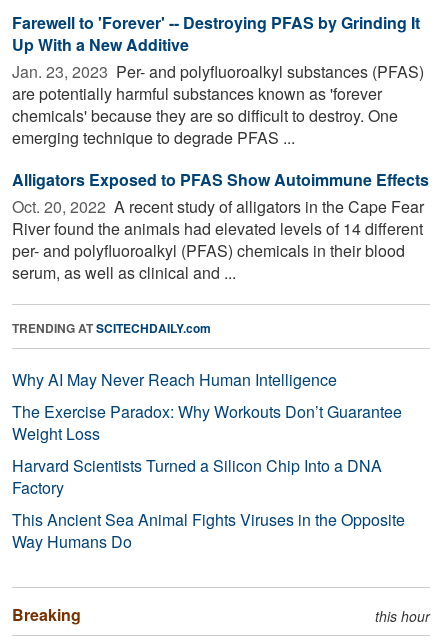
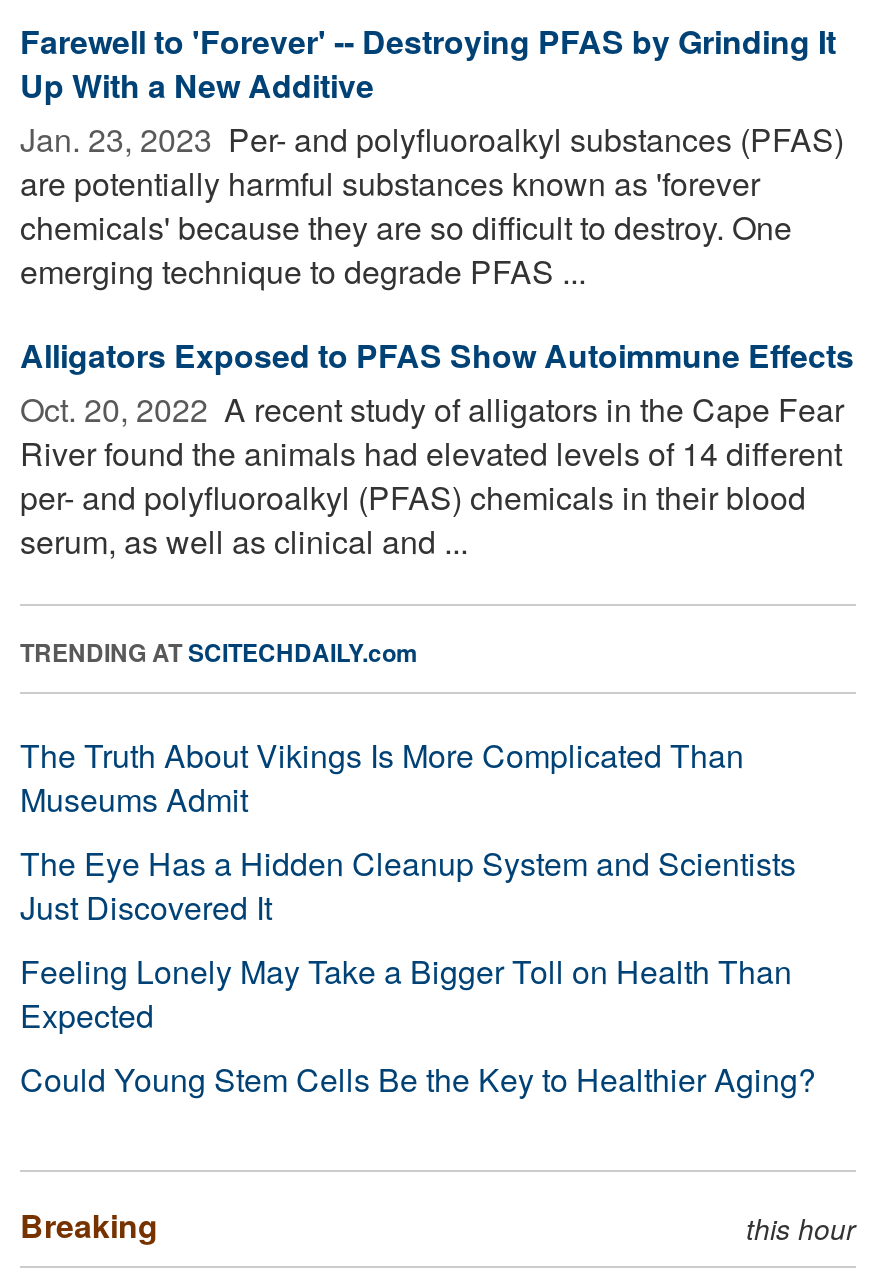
[12,368,405,553] Why AI May Never Reach Human Intelligence | The Exercise Paradox: Why Workouts Don’t Guarantee | Weight Loss | Harvard Scientists Turned a Silicon Chip Into a DNA | Factory | This Ancient Sea Animal Fights Viruses in the Opposite | Way Humans Do -> [20,732,816,1102] The Truth About Vikings Is More Complicated Than | Museums Admit | The Eye Has a Hidden Cleanup System and Scientists | Just Discovered It | Feeling Lonely May Take a Bigger Toll on Health Than | Expected | Could Young Stem Cells Be the Key to Healthier Aging?

